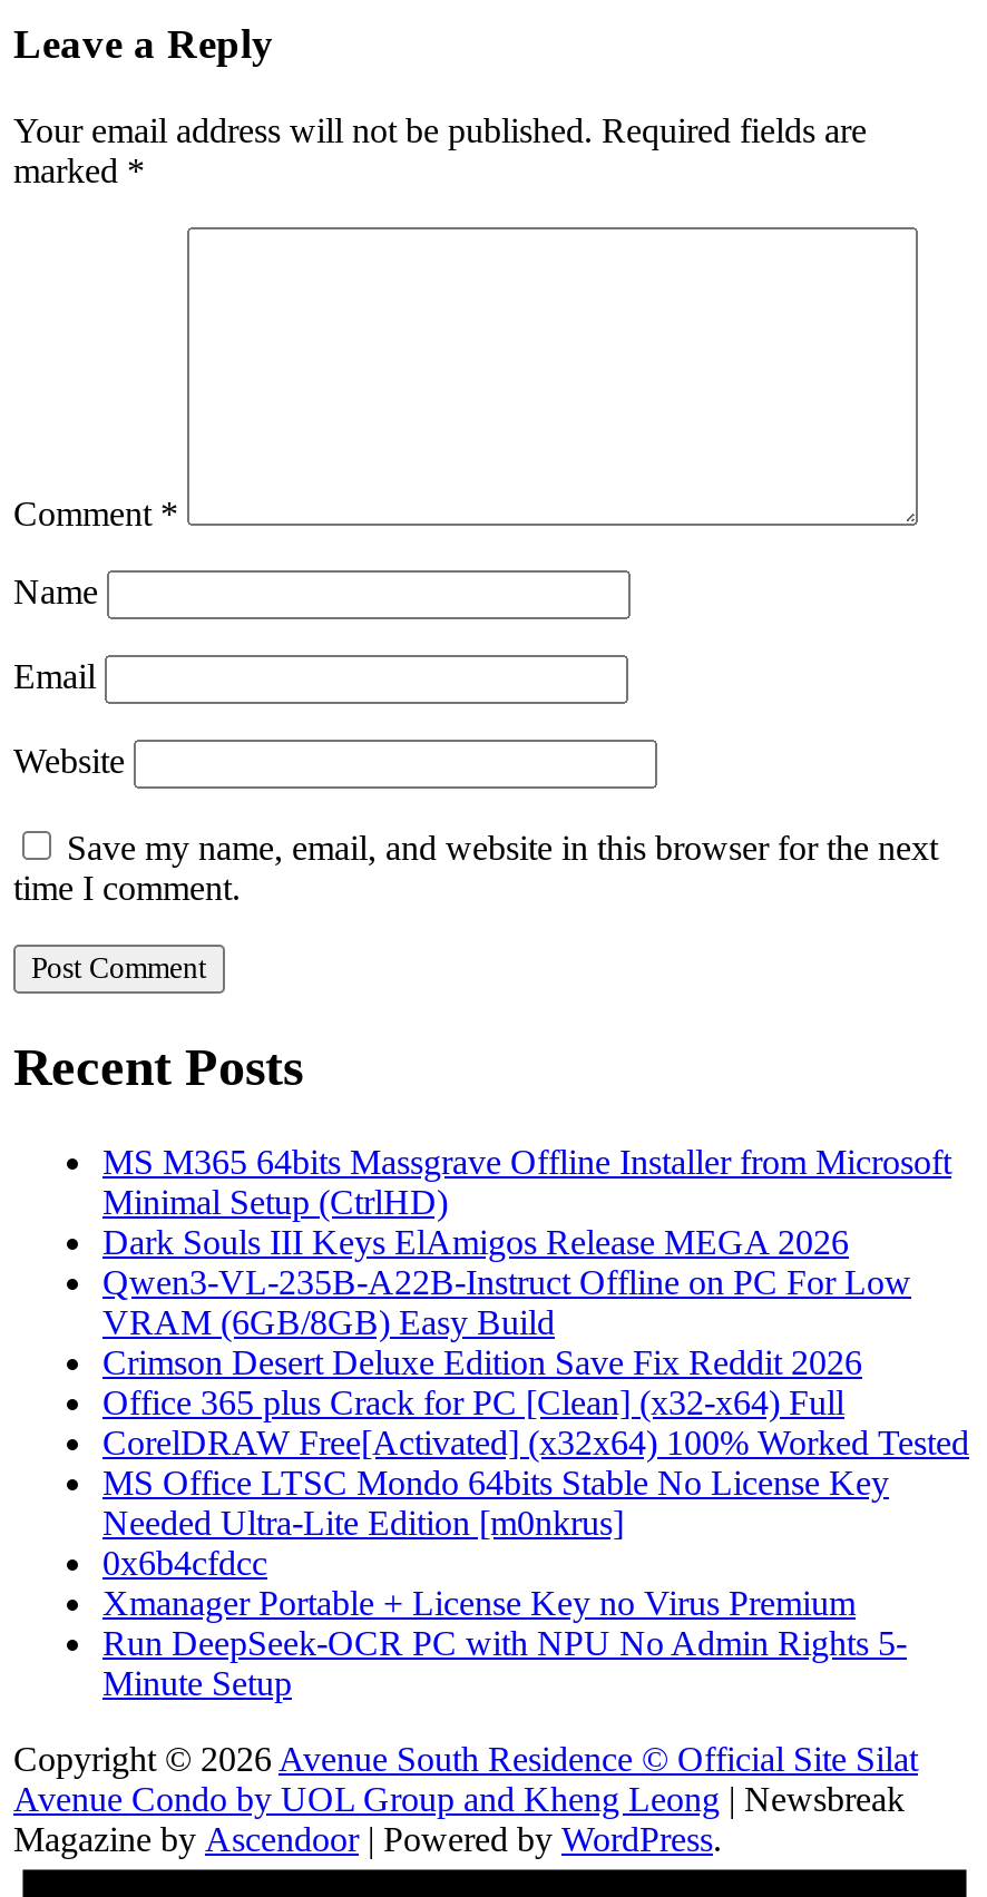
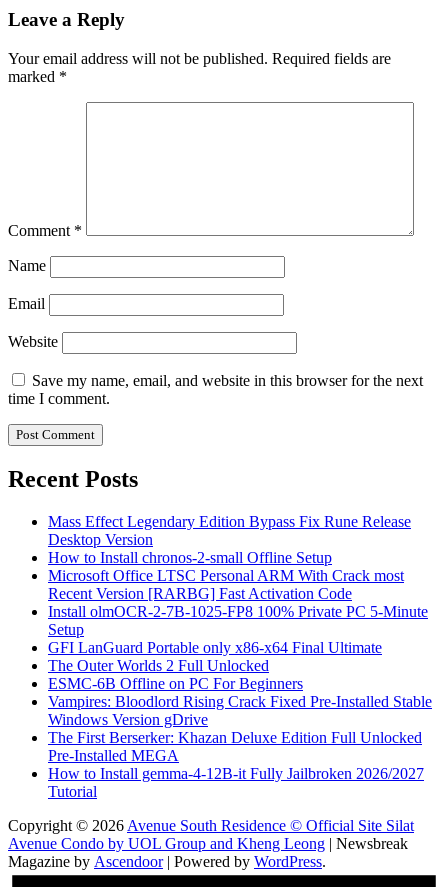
[102,1142,969,1702] MS M365 64bits Massgrave Offline Installer from Microsoft | Minimal Setup (CtrlHD) | Dark Souls III Keys ElAmigos Release MEGA 2026 | Qwen3-VL-235B-A22B-Instruct Offline on PC For Low | VRAM (6GB/8GB) Easy Build | Crimson Desert Deluxe Edition Save Fix Reddit 2026 | Office 365 plus Crack for PC [Clean] (x32-x64) Full | CorelDRAW Free[Activated] (x32x64) 100% Worked Tested | MS Office LTSC Mondo 64bits Stable No License Key | Needed Ultra-Lite Edition [m0nkrus] | 0x6b4cfdcc | Xmanager Portable + License Key no Virus Premium | Run DeepSeek-OCR PC with NPU No Admin Rights 5- | Minute Setup -> [48,513,432,800] Mass Effect Legendary Edition Bypass Fix Rune Release | Desktop Version | How to Install chronos-2-small Offline Setup | Microsoft Office LTSC Personal ARM With Crack most | Recent Version [RARBG] Fast Activation Code | Install olmOCR-2-7B-1025-FP8 100% Private PC 5-Minute | Setup | GFI LanGuard Portable only x86-x64 Final Ultimate | The Outer Worlds 2 Full Unlocked | ESMC-6B Offline on PC For Beginners | Vampires: Bloodlord Rising Crack Fixed Pre-Installed Stable | Windows Version gDrive | The First Berserker: Khazan Deluxe Edition Full Unlocked | Pre-Installed MEGA | How to Install gemma-4-12B-it Fully Jailbroken 2026/2027 | Tutorial

